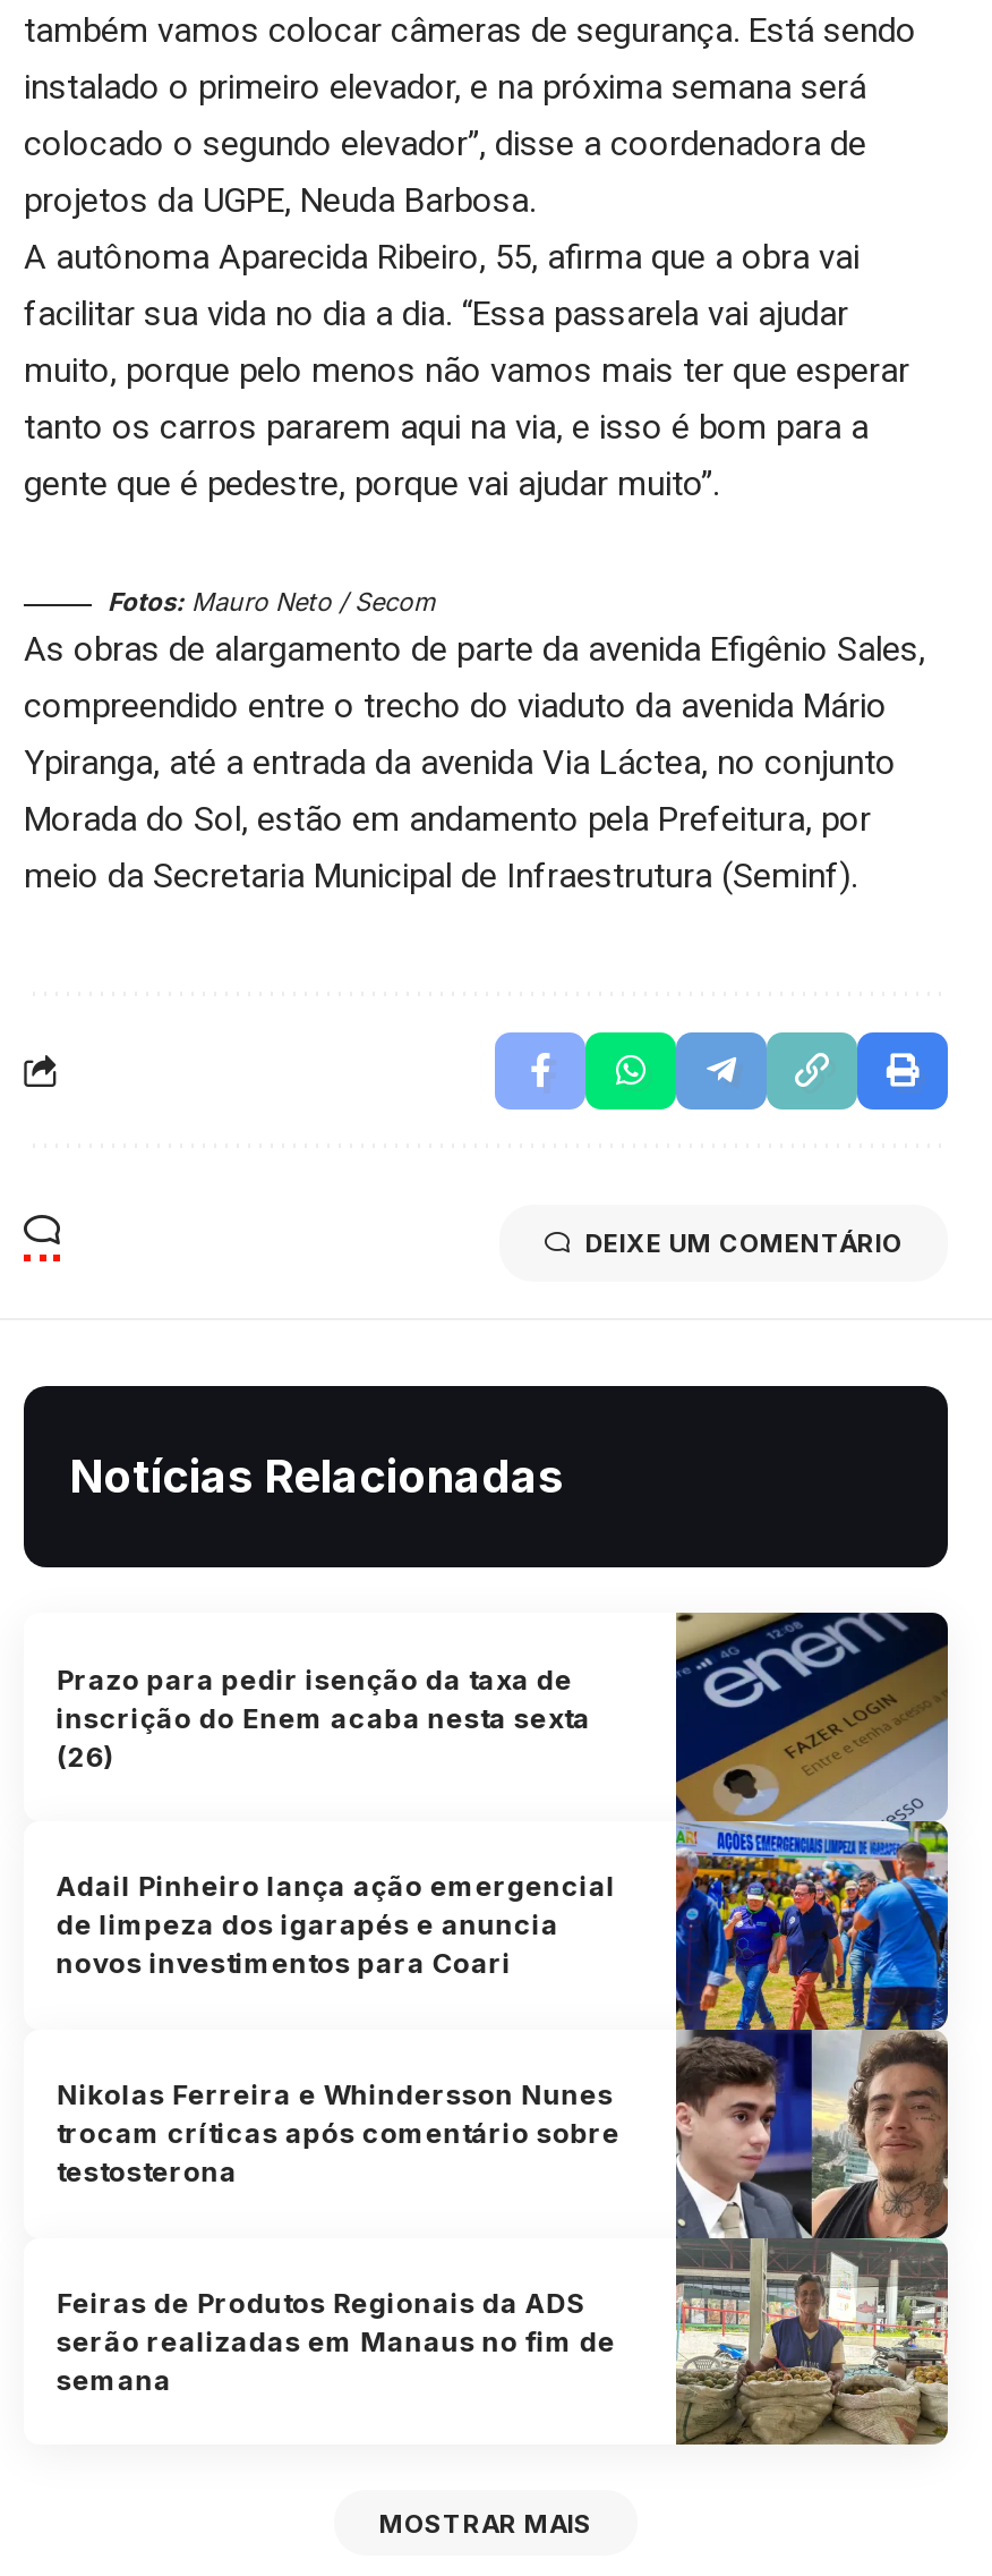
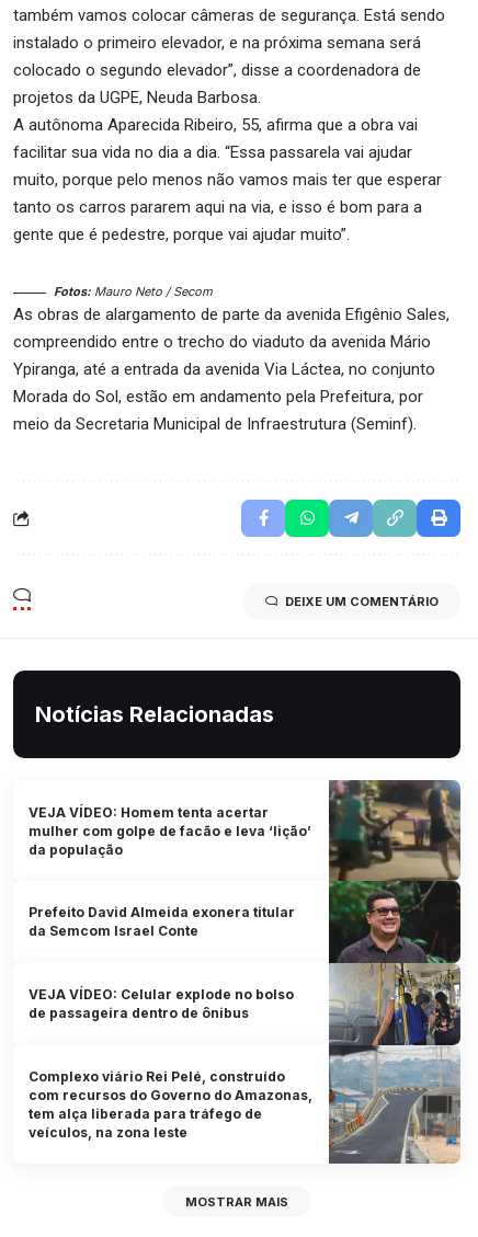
[56,1610,950,2445] [image] | Feiras de Produtos Regionais da ADS | serão realizadas em Manaus no fim de | semana -> [29,779,462,1164] [image] | Complexo viário Rei Pelé, construído | com recursos do Governo do Amazonas, | tem alça liberada para tráfego de | veículos, na zona leste
[56,1661,591,1772] Prazo para pedir isenção da taxa de | inscrição do Enem acaba nesta sexta | (26) -> [29,804,312,857] VEJA VÍDEO: Homem tenta acertar | mulher com golpe de facão e leva ‘lição’ | da população
[56,1869,616,1981] Adail Pinheiro lança ação emergencial | de limpeza dos igarapés e anuncia | novos investimentos para Coari -> [29,904,295,939] Prefeito David Almeida exonera titular | da Semcom Israel Conte
[56,2078,620,2189] Nikolas Ferreira e Whindersson Nunes | trocam críticas após comentário sobre | testosterona -> [29,986,294,1021] VEJA VÍDEO: Celular explode no bolso | de passageira dentro de ônibus

